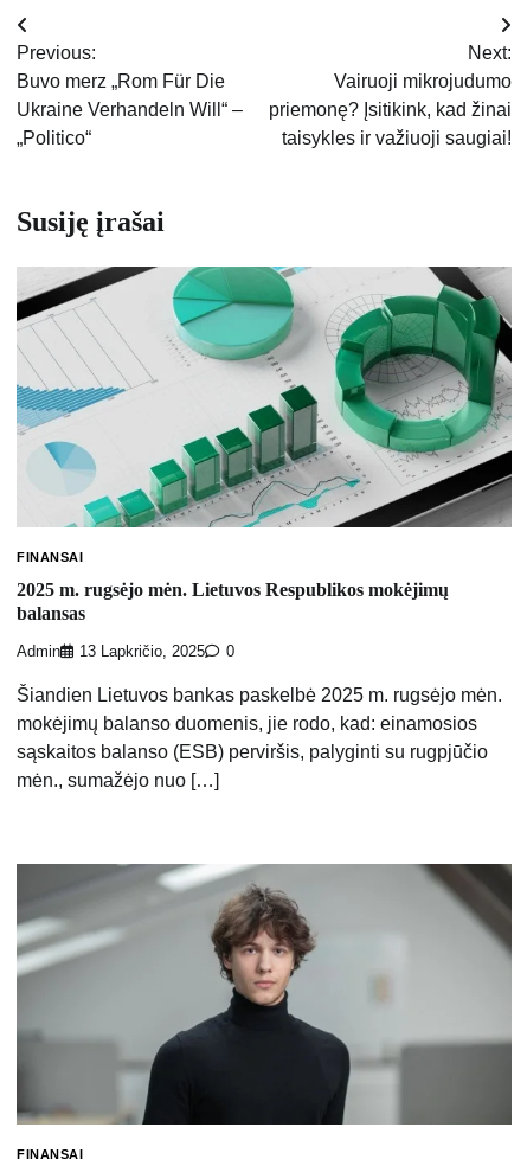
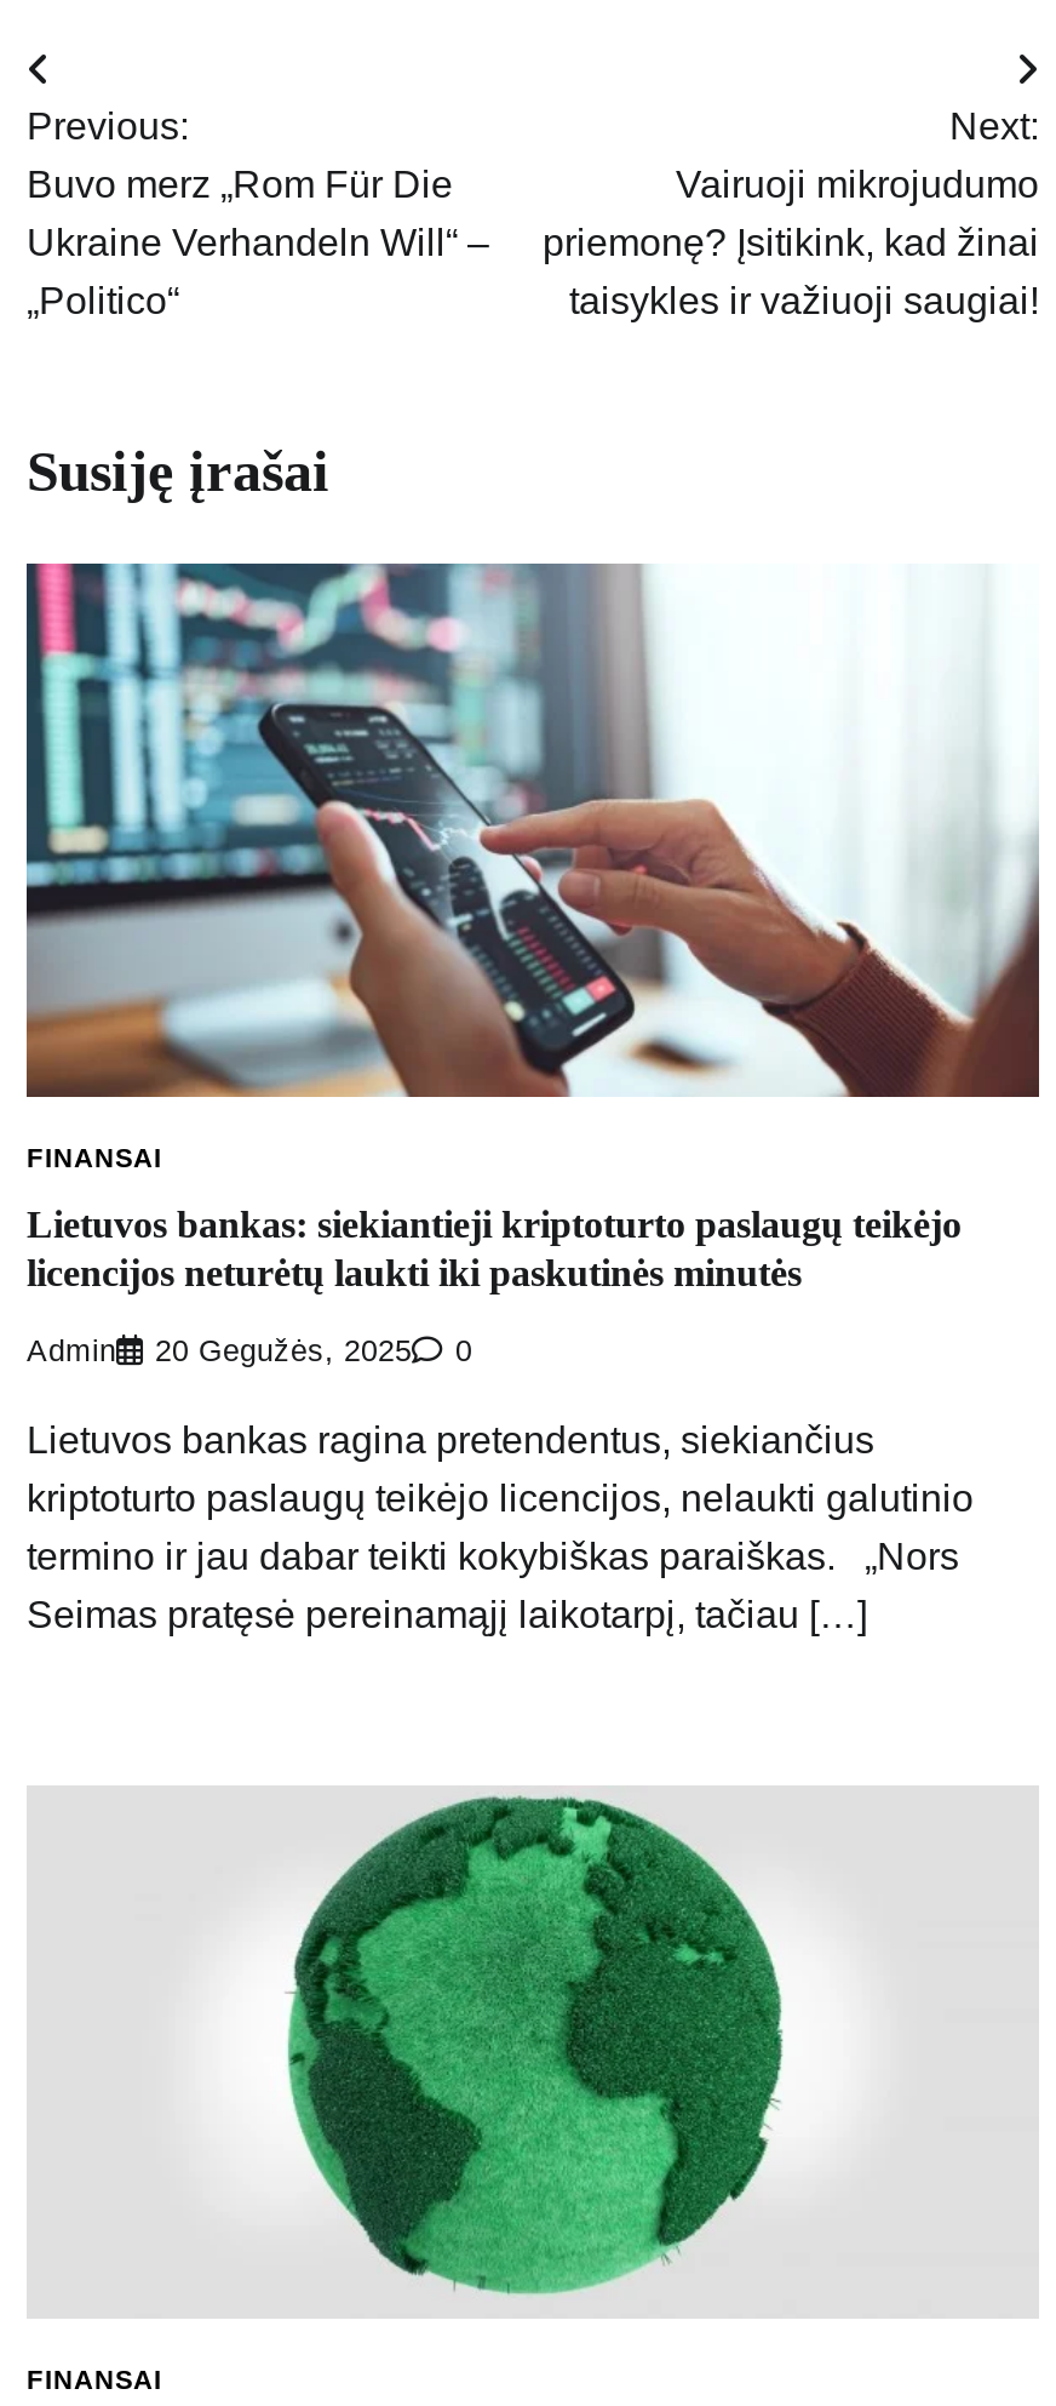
[15,265,513,529] [image] -> [24,561,1041,1099] [image]
[17,579,449,623] 2025 m. rugsėjo mėn. Lietuvos Respublikos mokėjimų | balansas -> [27,1204,962,1293] Lietuvos bankas: siekiantieji kriptoturto paslaugų teikėjo | licencijos neturėtų laukti iki paskutinės minutės
[17,644,234,661] Admin 13 Lapkričio, 2025 0 -> [27,1335,472,1369] Admin 20 Gegužės, 2025 0
[17,685,502,791] Šiandien Lietuvos bankas paskelbė 2025 m. rugsėjo mėn. | mokėjimų balanso duomenis, jie rodo, kad: einamosios | sąskaitos balanso (ESB) perviršis, palyginti su rugpjūčio | mėn., sumažėjo nuo […] -> [27,1420,974,1636] Lietuvos bankas ragina pretendentus, siekiančius | kriptoturto paslaugų teikėjo licencijos, nelaukti galutinio | termino ir jau dabar teikti kokybiškas paraiškas. „Nors | Seimas pratęsė pereinamąjį laikotarpį, tačiau […]
[15,863,513,1126] [image] -> [27,1785,1039,2319] [image]

